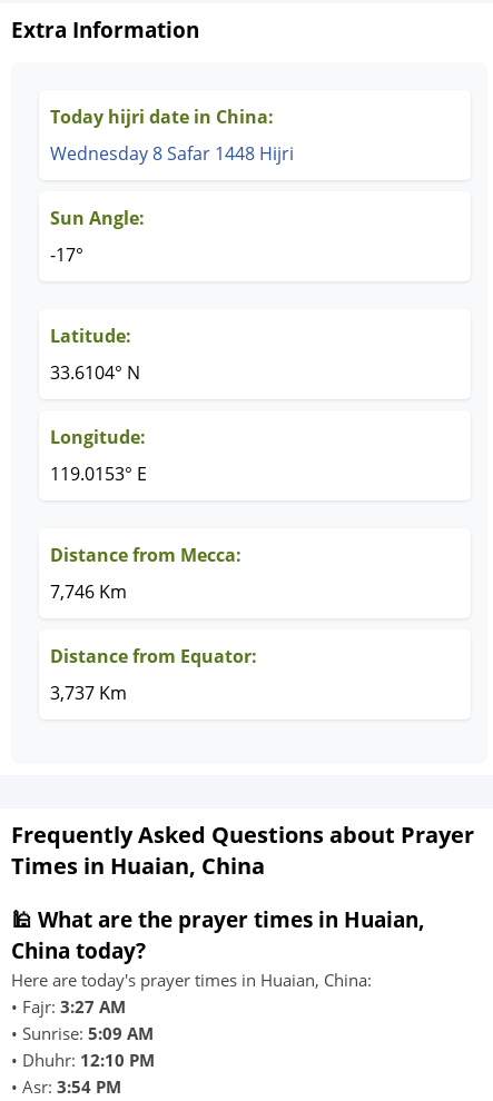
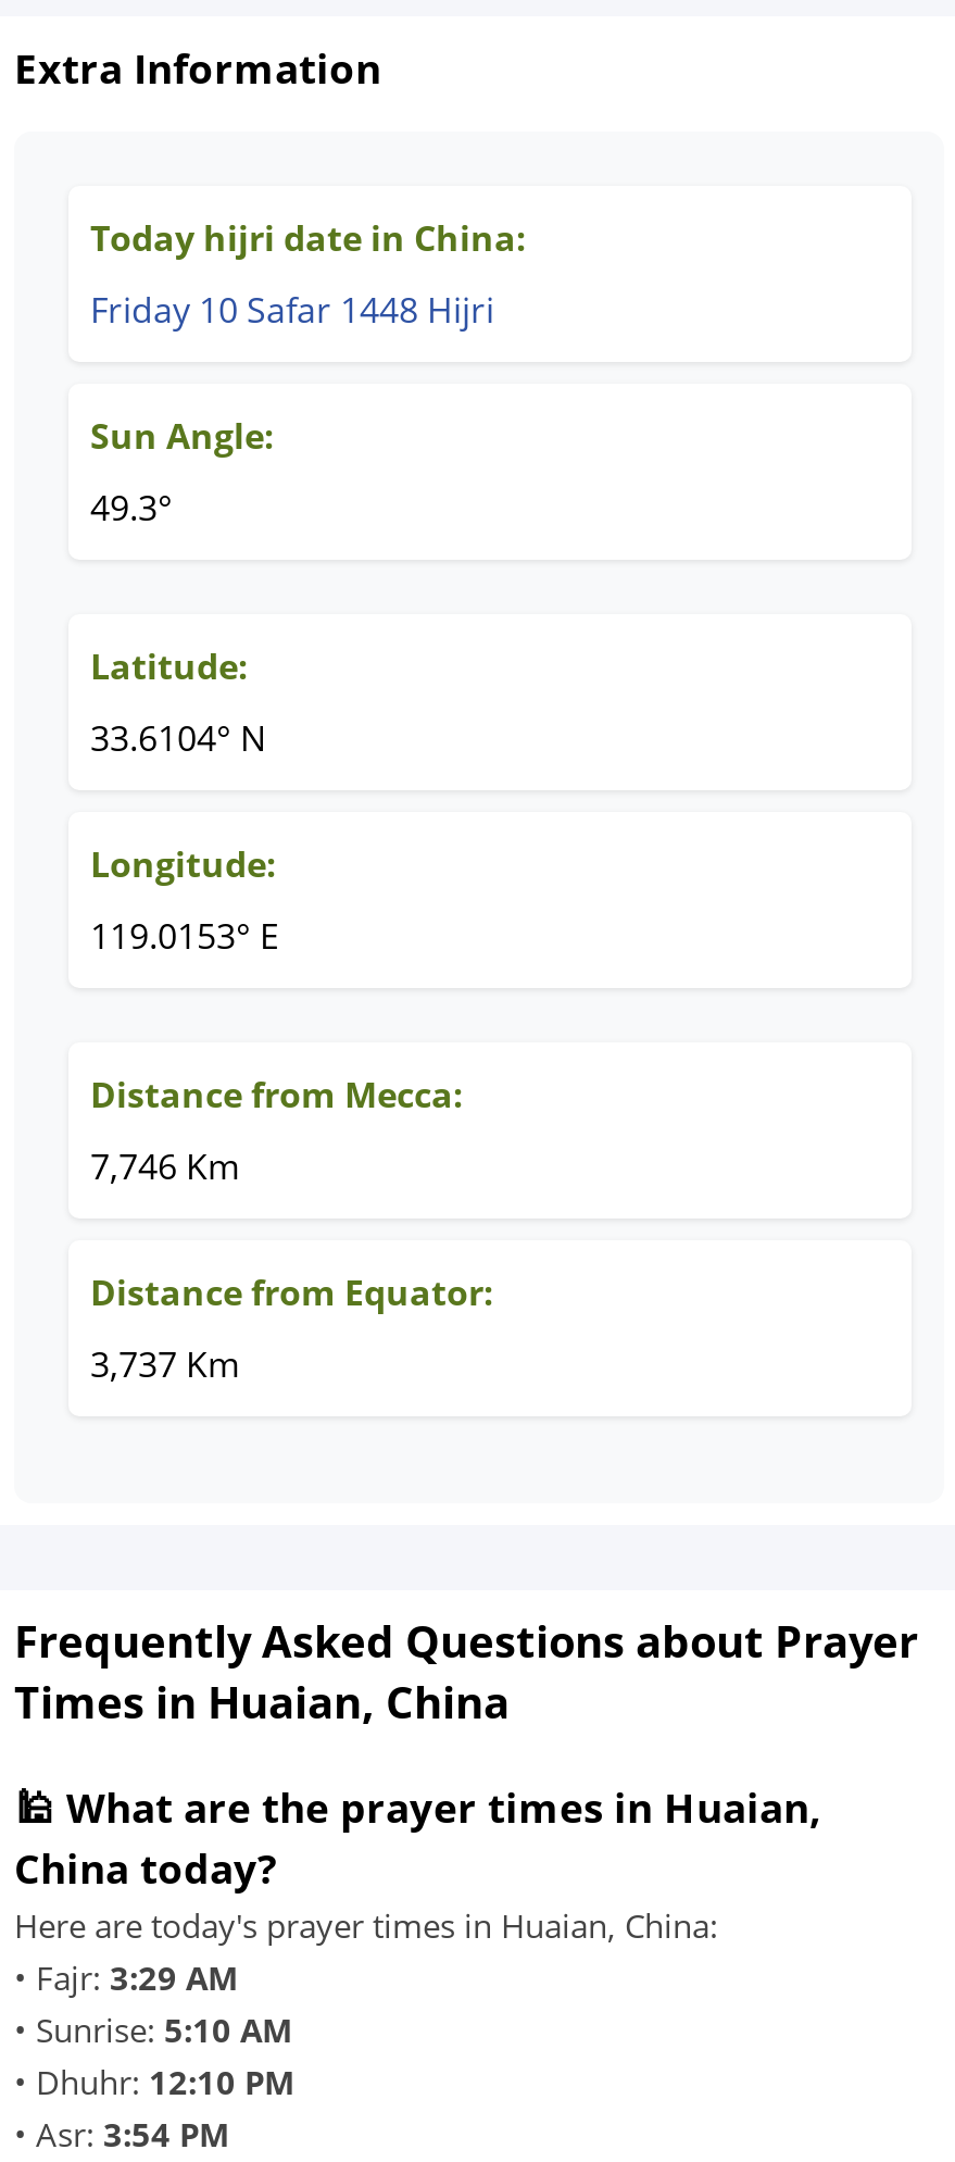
[50,141,294,166] Wednesday 8 Safar 1448 Hijri -> [90,286,494,334] Friday 10 Safar 1448 Hijri
[50,242,83,267] -17° -> [90,484,173,532] 49.3°
[11,995,126,1018] • Fajr: 3:27 AM -> [14,1955,238,1999] • Fajr: 3:29 AM
[11,1022,154,1044] • Sunrise: 5:09 AM -> [14,2008,292,2051] • Sunrise: 5:10 AM

